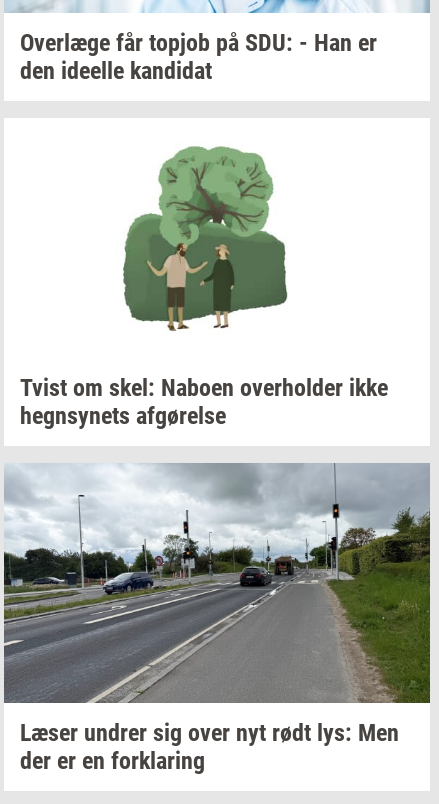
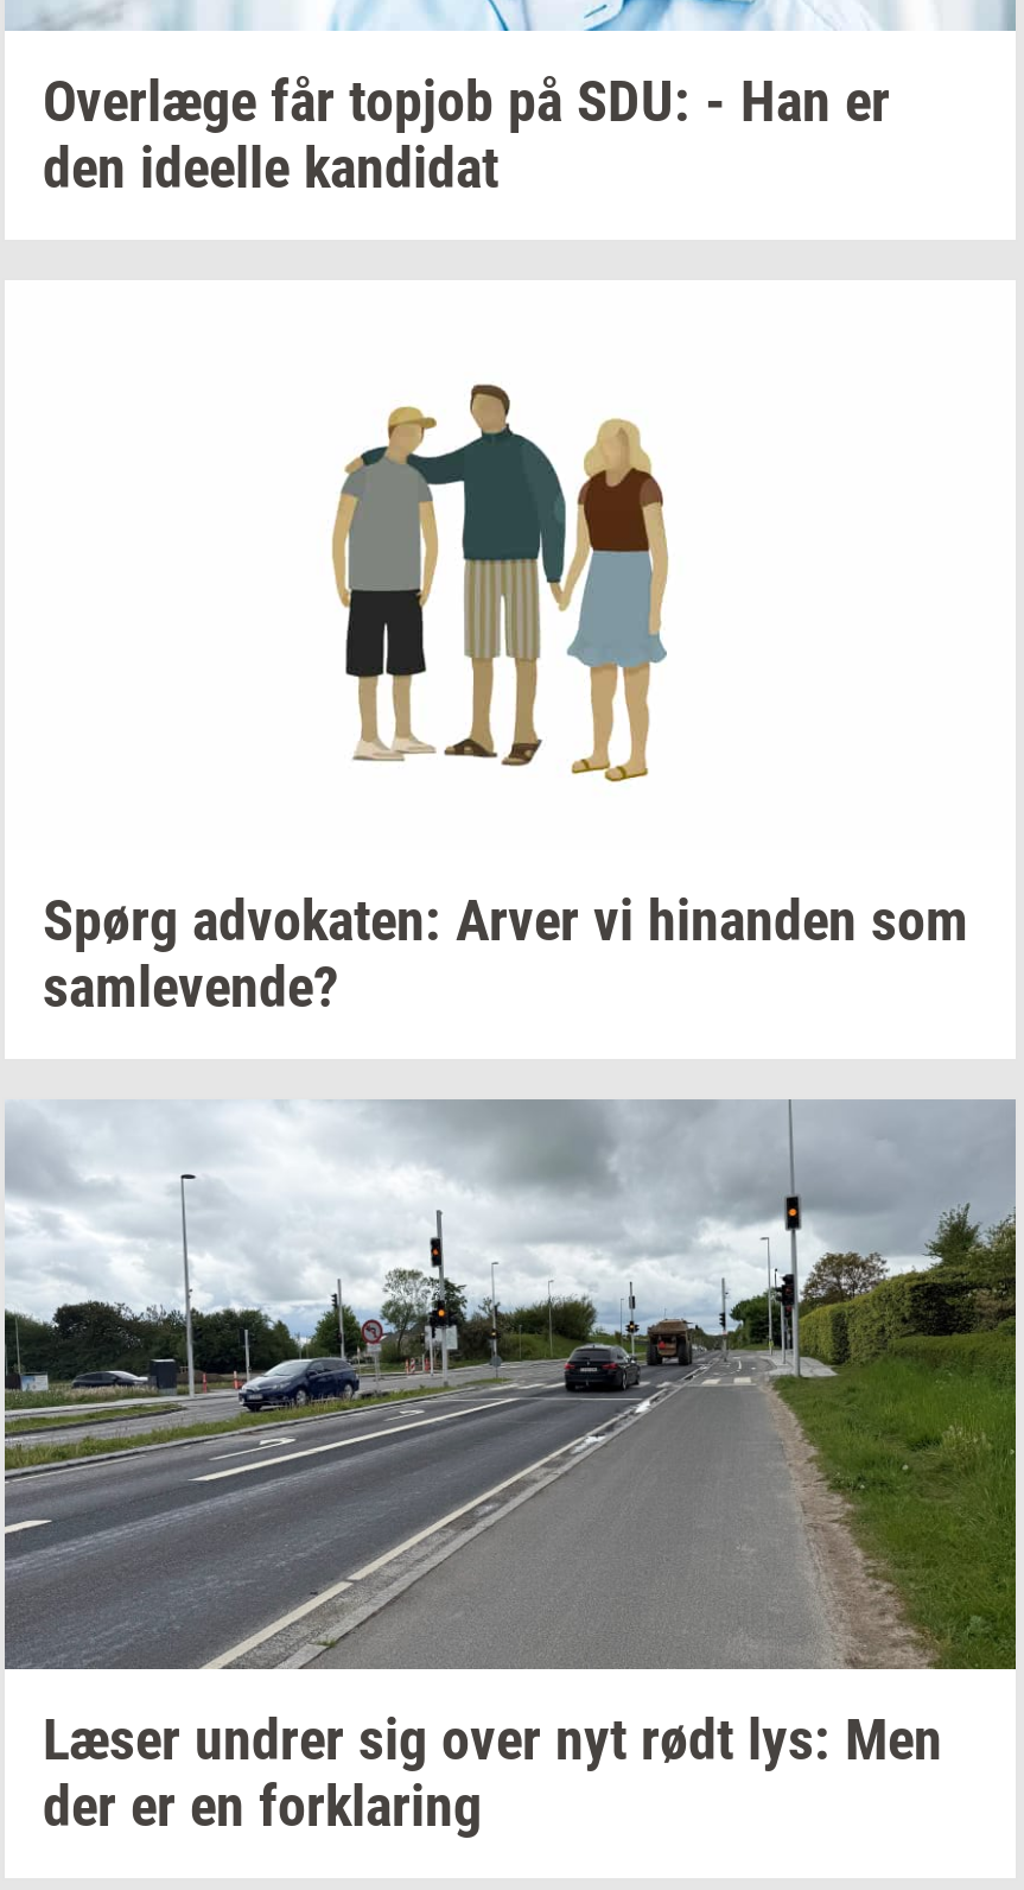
[122,145,288,332] [image] -> [287,349,676,786] [image]
[20,374,388,430] Tvist om skel: Naboen overholder ikke | hegnsynets afgørelse -> [43,888,968,1021] Spørg advokaten: Arver vi hinanden som | samlevende?

